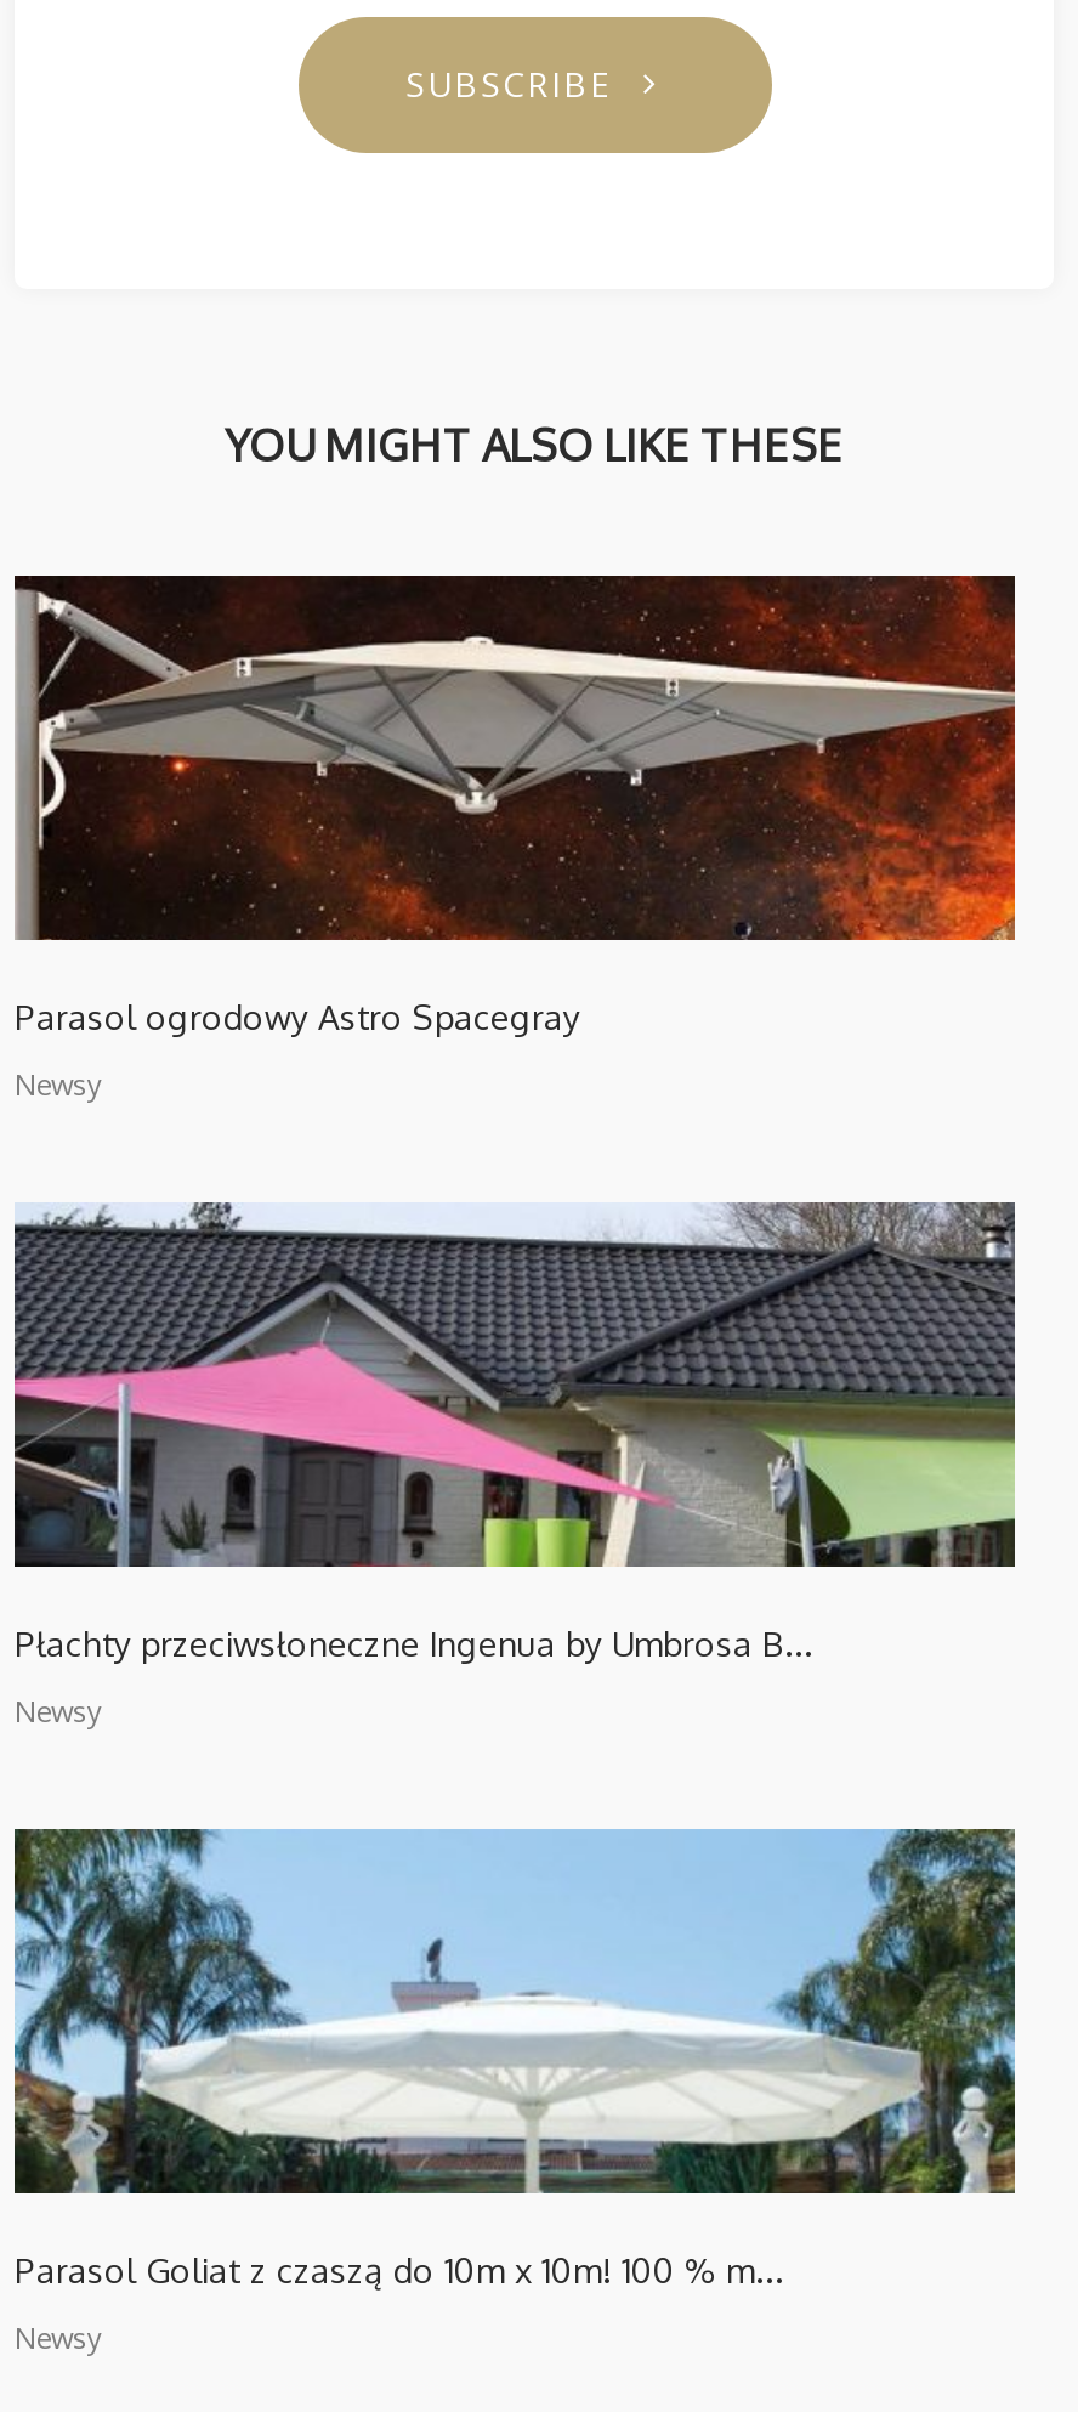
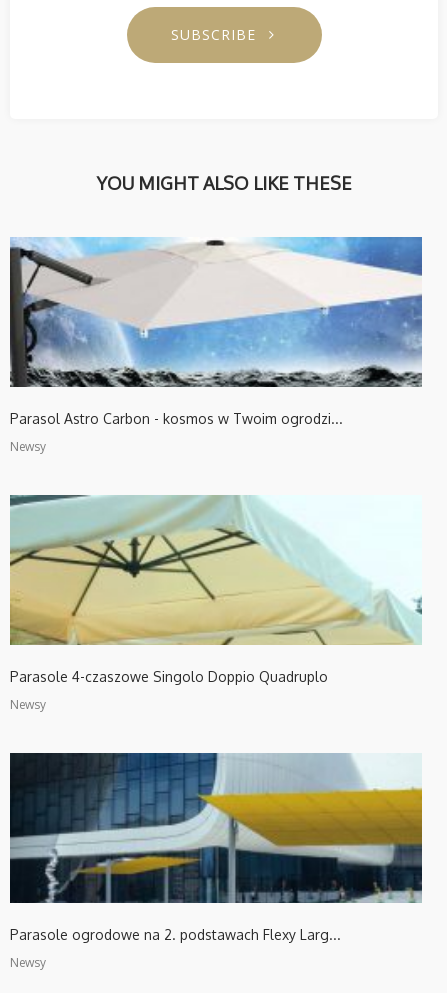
[12,573,1017,1037] [image] | Parasol ogrodowy Astro Spacegray -> [10,236,423,427] [image] | Parasol Astro Carbon - kosmos w Twoim ogrodzi...
[12,1200,1017,1664] [image] | Płachty przeciwsłoneczne Ingenua by Umbrosa B... -> [9,494,422,685] [image] | Parasole 4-czaszowe Singolo Doppio Quadruplo
[12,1827,1017,2291] [image] | Parasol Goliat z czaszą do 10m x 10m! 100 % m... -> [9,752,423,943] [image] | Parasole ogrodowe na 2. podstawach Flexy Larg...

